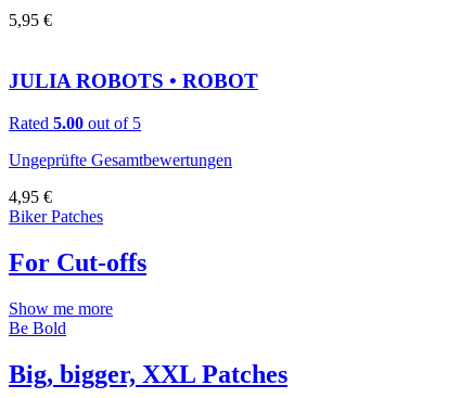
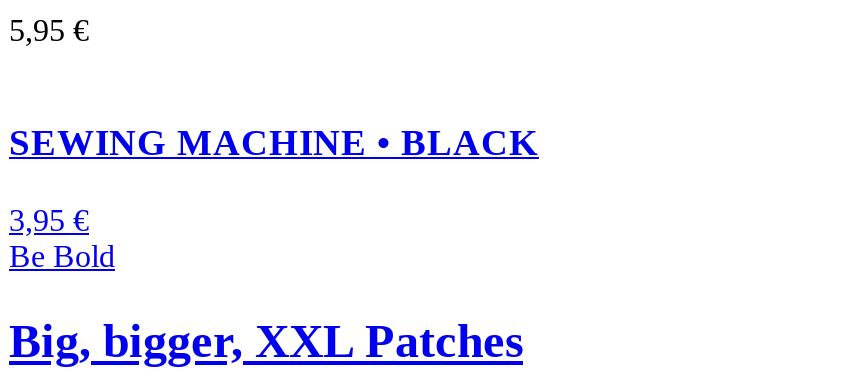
[9,70,258,318] JULIA ROBOTS • ROBOT | Rated 5.00 out of 5 | Ungeprüfte Gesamtbewertungen | 4,95 € | Biker Patches | For Cut-offs | Show me more -> [9,122,539,237] SEWING MACHINE • BLACK | 3,95 €

